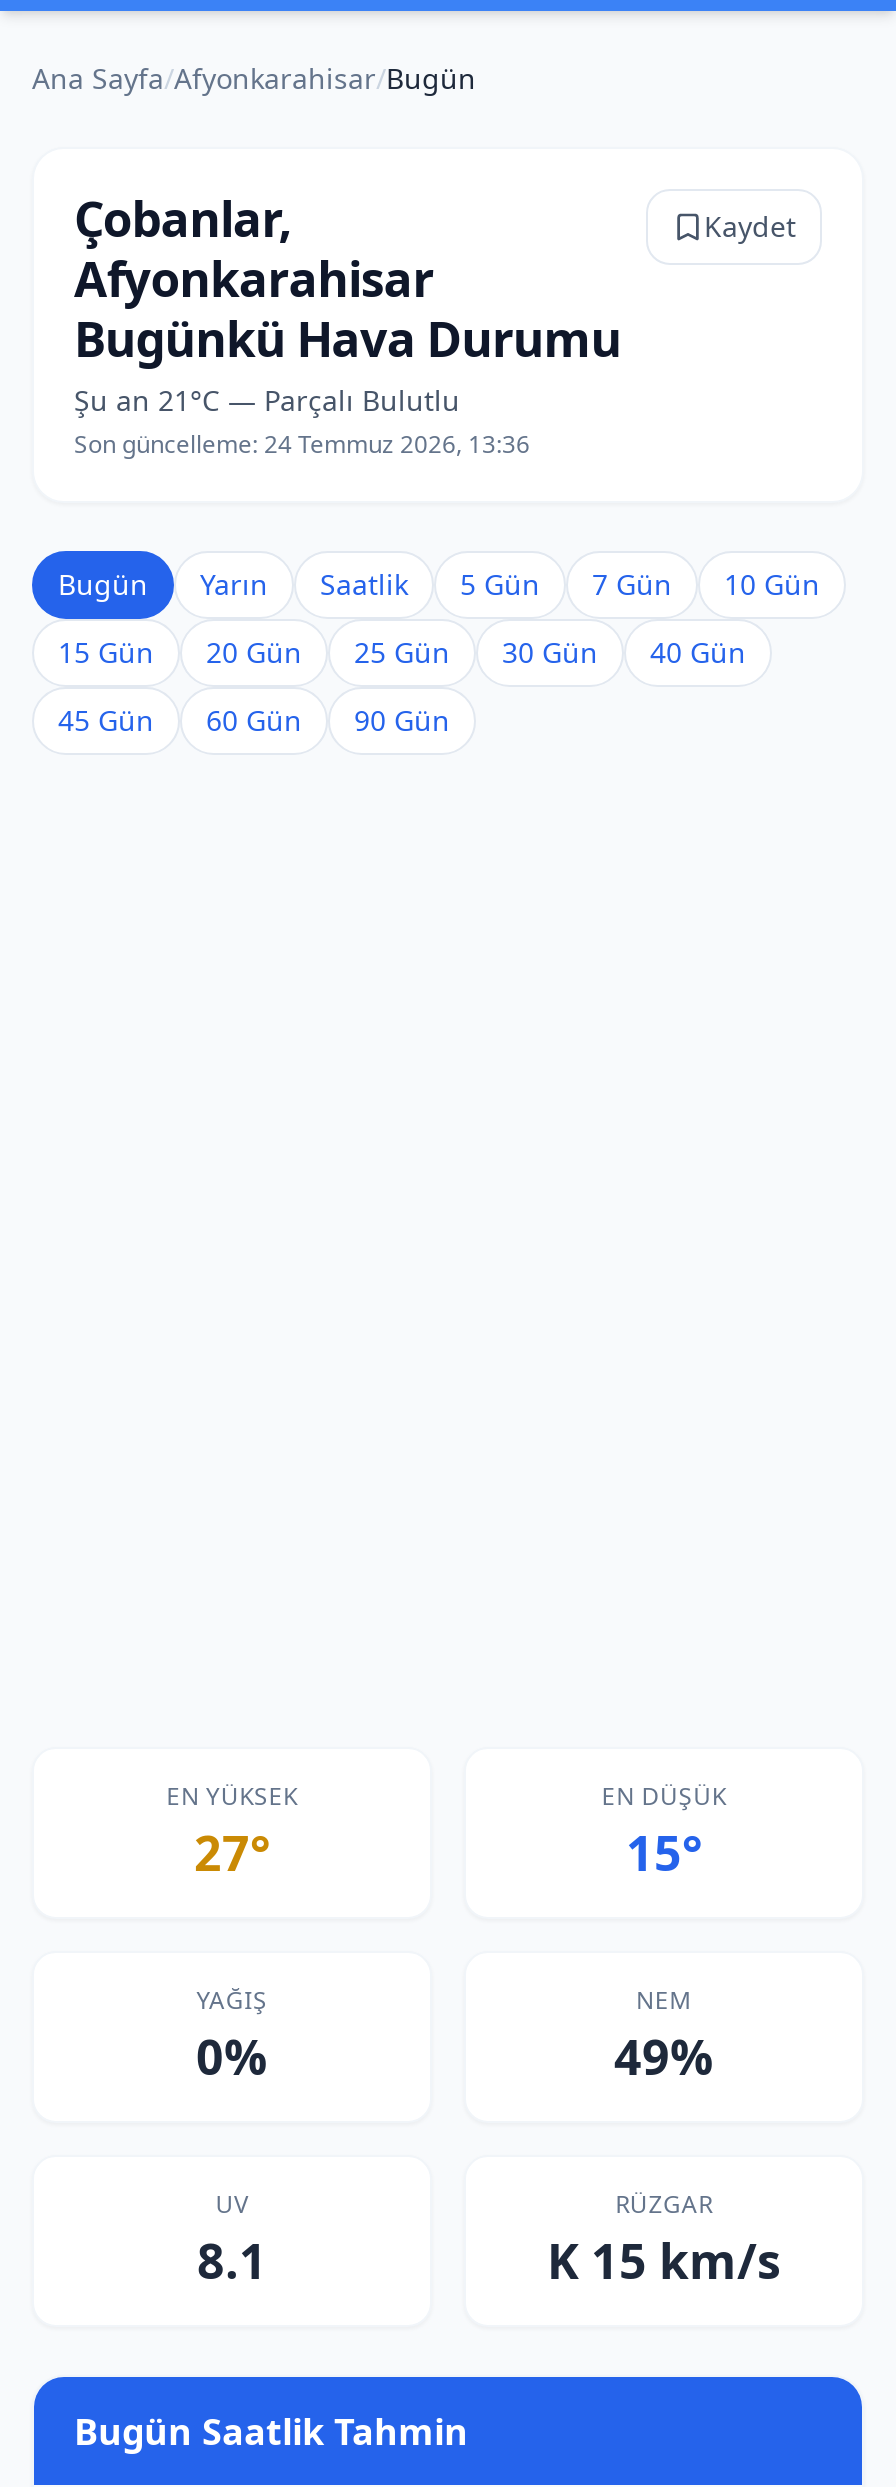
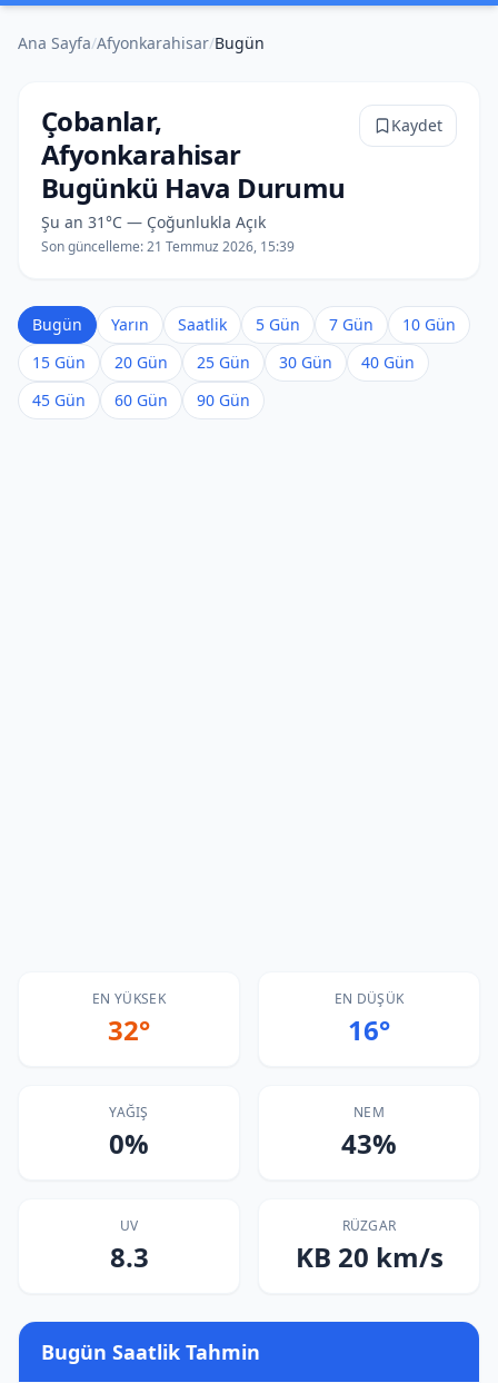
[74,381,460,419] Şu an 21°C — Parçalı Bulutlu -> [41,211,266,233] Şu an 31°C — Çoğunlukla Açık
[74,427,530,461] Son güncelleme: 24 Temmuz 2026, 13:36 -> [41,237,295,256] Son güncelleme: 21 Temmuz 2026, 15:39
[194,1819,270,1885] 27° -> [108,1011,150,1048] 32°
[626,1819,702,1885] 15° -> [348,1011,390,1048] 16°
[614,2023,714,2089] 49% -> [341,1125,397,1162] 43%
[197,2227,267,2293] 8.1 -> [109,1238,148,1275] 8.3
[547,2227,781,2293] K 15 km/s -> [295,1238,443,1275] KB 20 km/s

